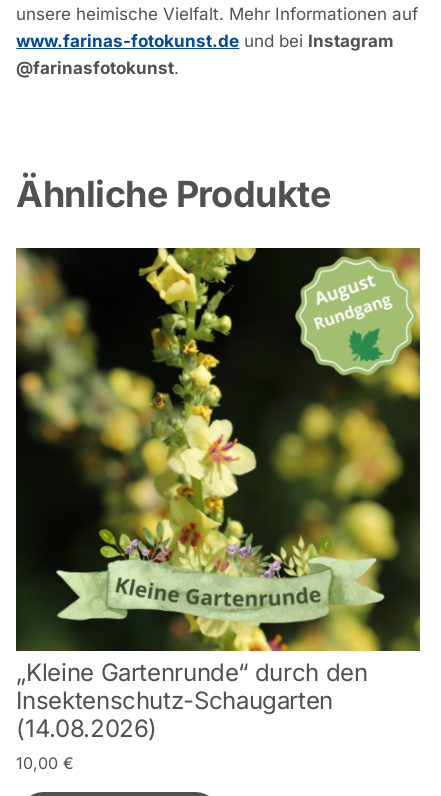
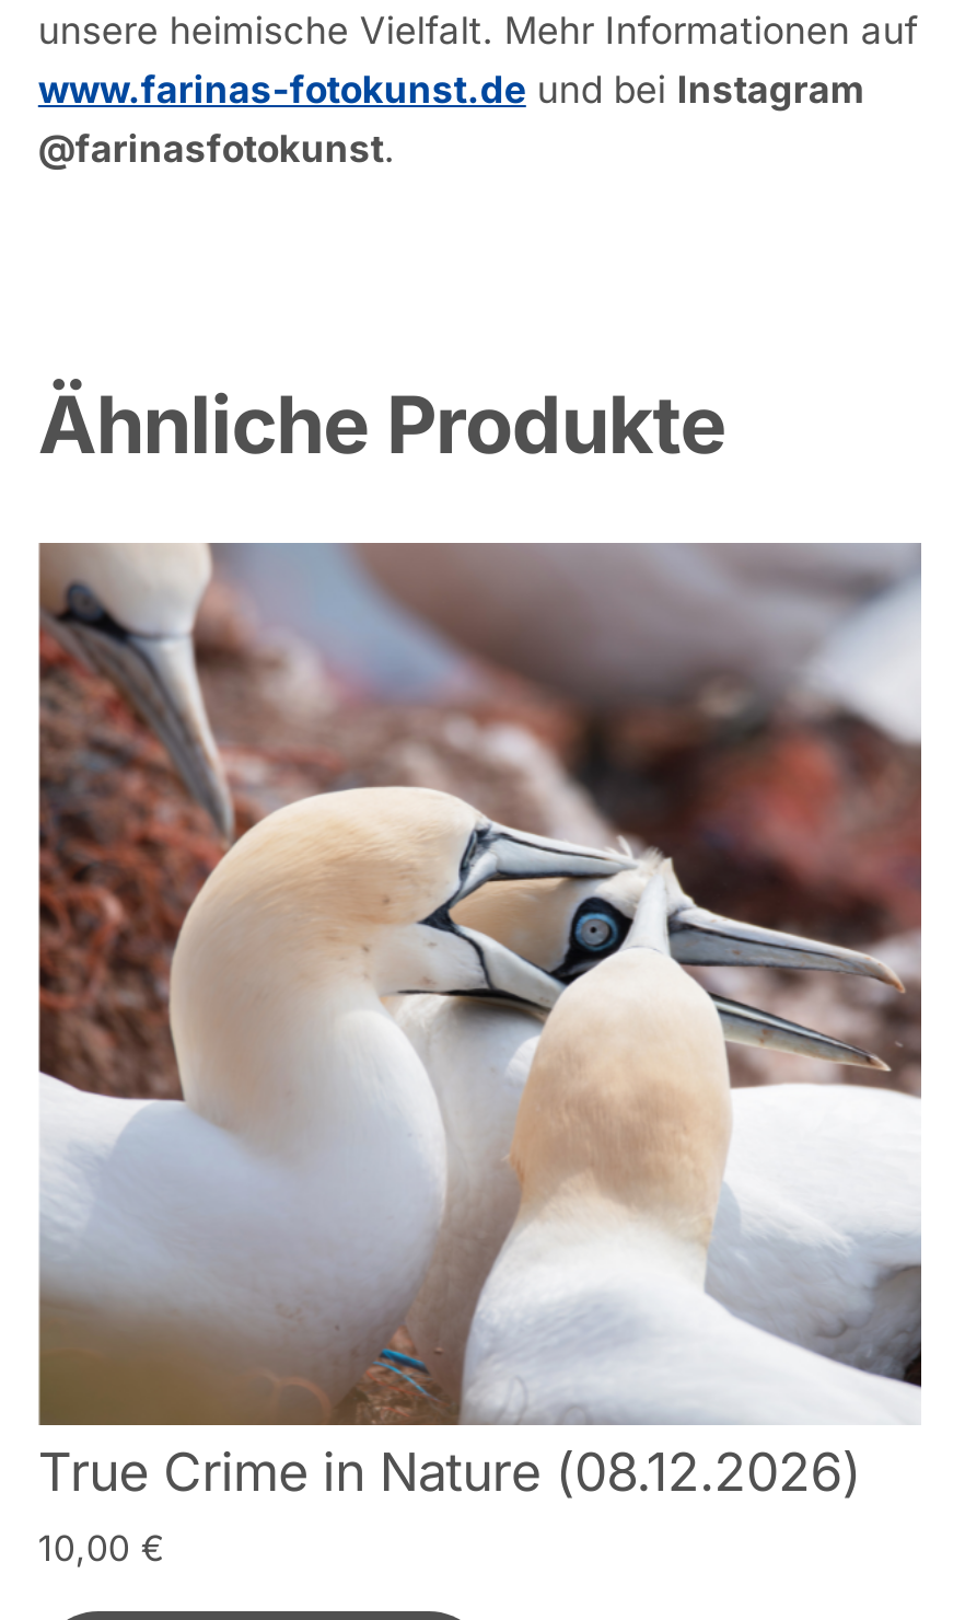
[15,247,421,743] [image] | „Kleine Gartenrunde“ durch den | Insektenschutz-Schaugarten | (14.08.2026) -> [37,541,923,1504] [image] | True Crime in Nature (08.12.2026)

